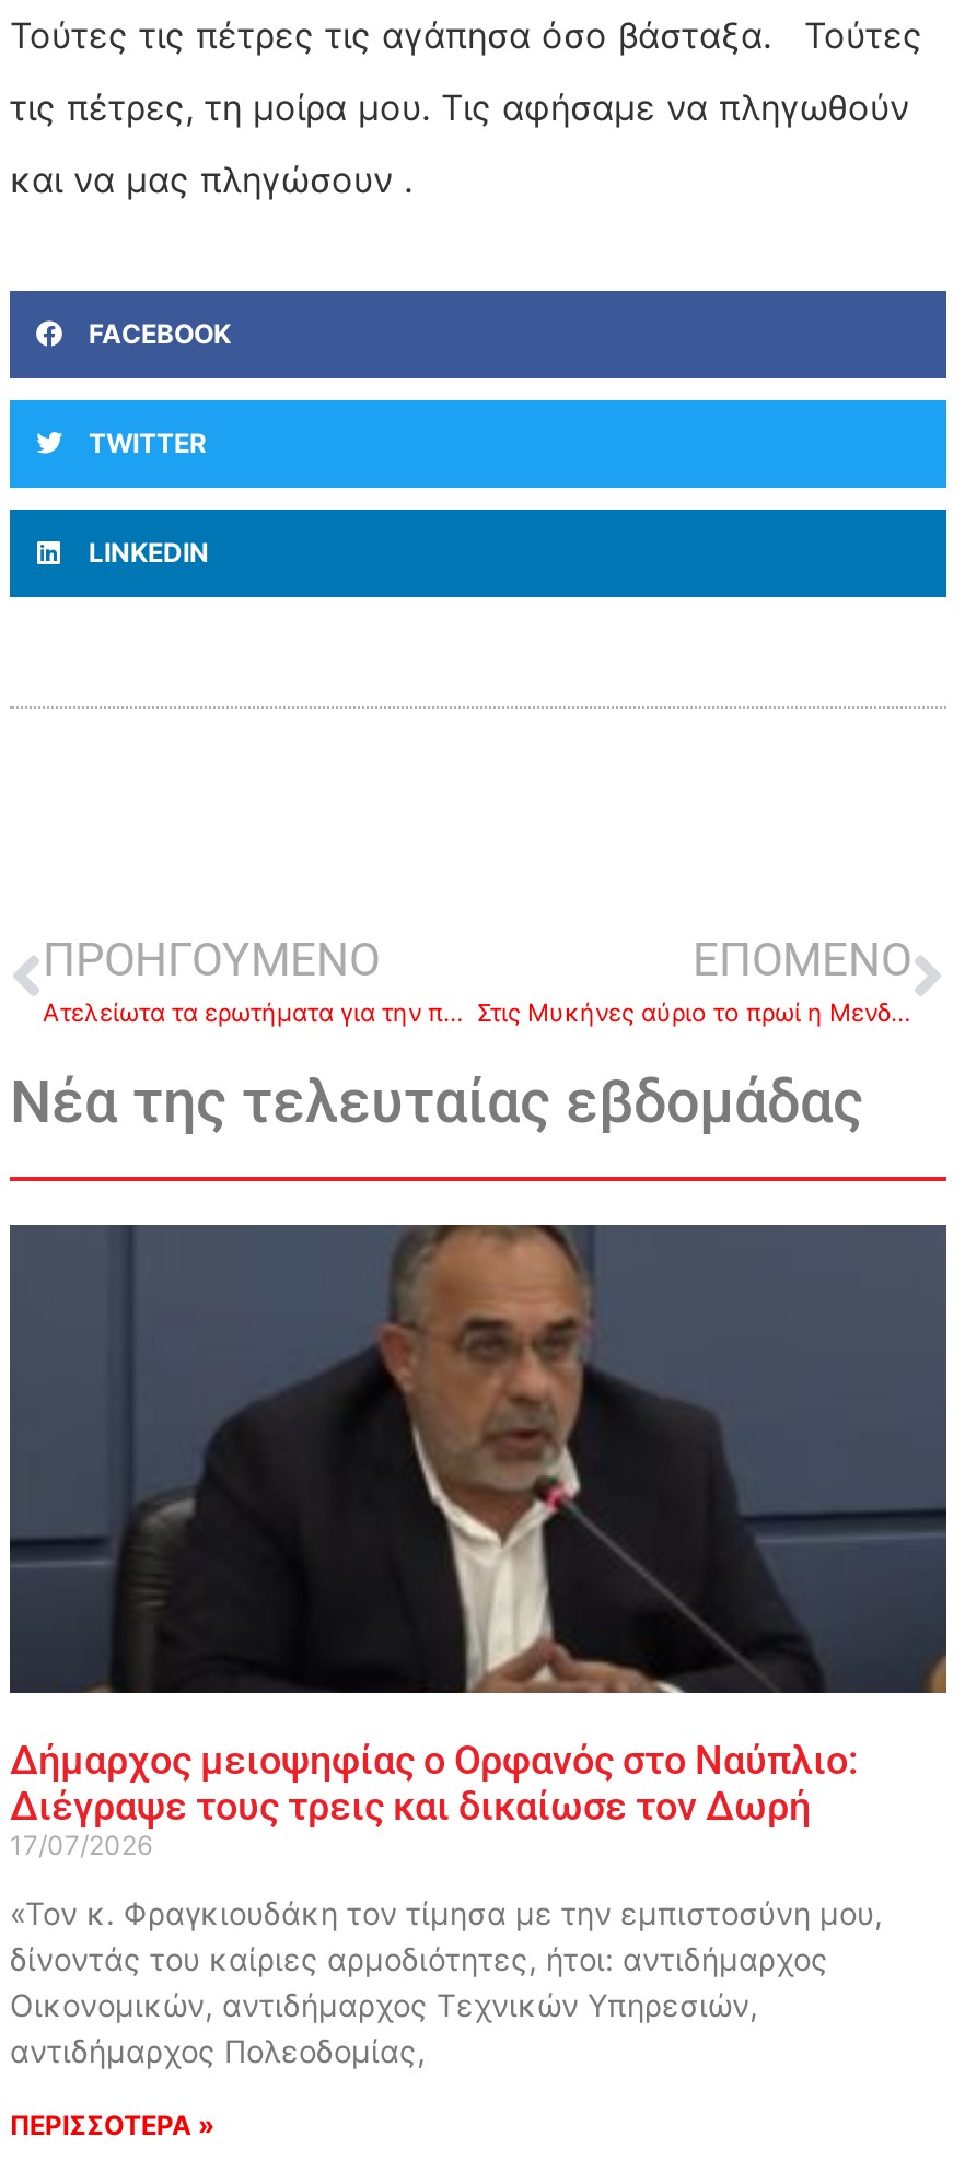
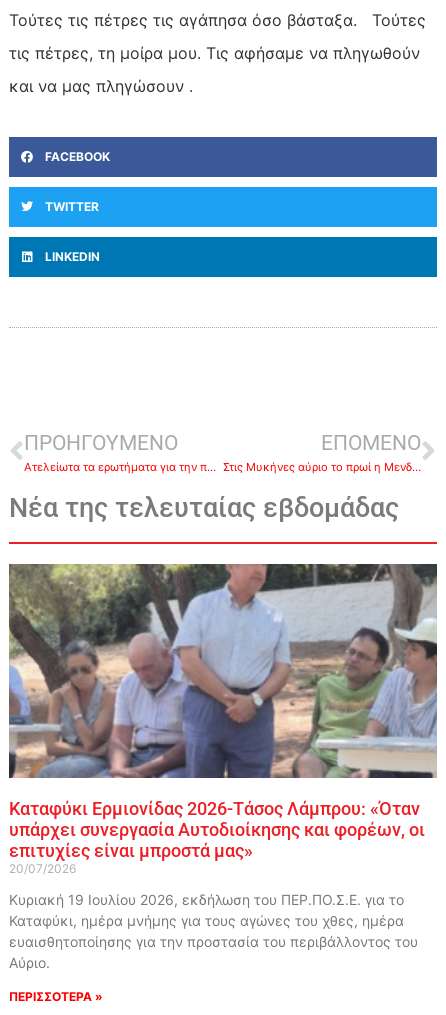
[10,1224,946,1862] [image] | Δήμαρχος μειοψηφίας ο Ορφανός στο Ναύπλιο: | Διέγραψε τους τρεις και δικαίωσε τον Δωρή | 17/07/2026 -> [9,563,437,876] [image] | Καταφύκι Ερμιονίδας 2026-Τάσος Λάμπρου: «Όταν | υπάρχει συνεργασία Αυτοδιοίκησης και φορέων, οι | επιτυχίες είναι μπροστά μας» | 20/07/2026
[10,1894,883,2069] «Τον κ. Φραγκιουδάκη τον τίμησα με την εμπιστοσύνη μου, | δίνοντάς του καίριες αρμοδιότητες, ήτοι: αντιδήμαρχος | Οικονομικών, αντιδήμαρχος Τεχνικών Υπηρεσιών, | αντιδήμαρχος Πολεοδομίας, -> [9,891,418,971] Κυριακή 19 Ιουλίου 2026, εκδήλωση του ΠΕΡ.ΠΟ.Σ.Ε. για το | Καταφύκι, ημέρα μνήμης για τους αγώνες του χθες, ημέρα | ευαισθητοποίησης για την προστασία του περιβάλλοντος του | Αύριο.

